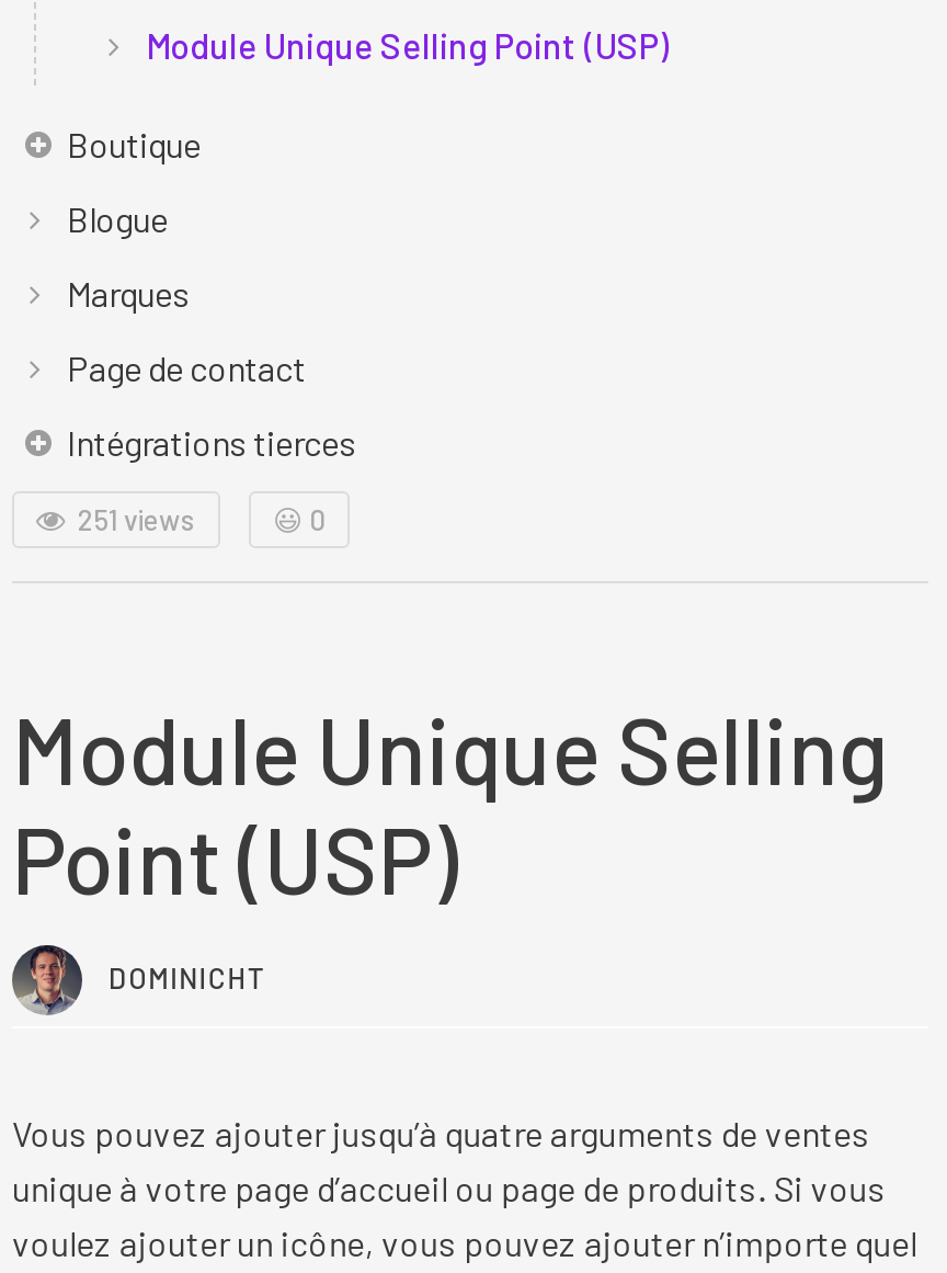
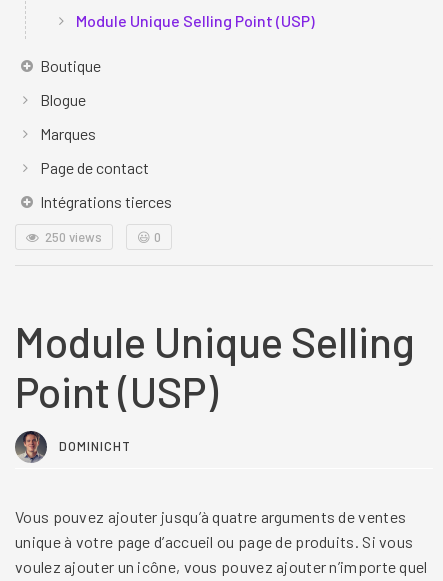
[78,502,196,537] 251 views -> [45,229,102,245] 250 views

